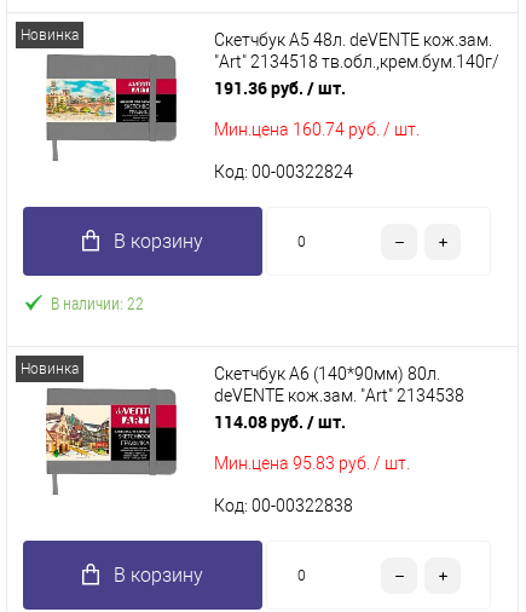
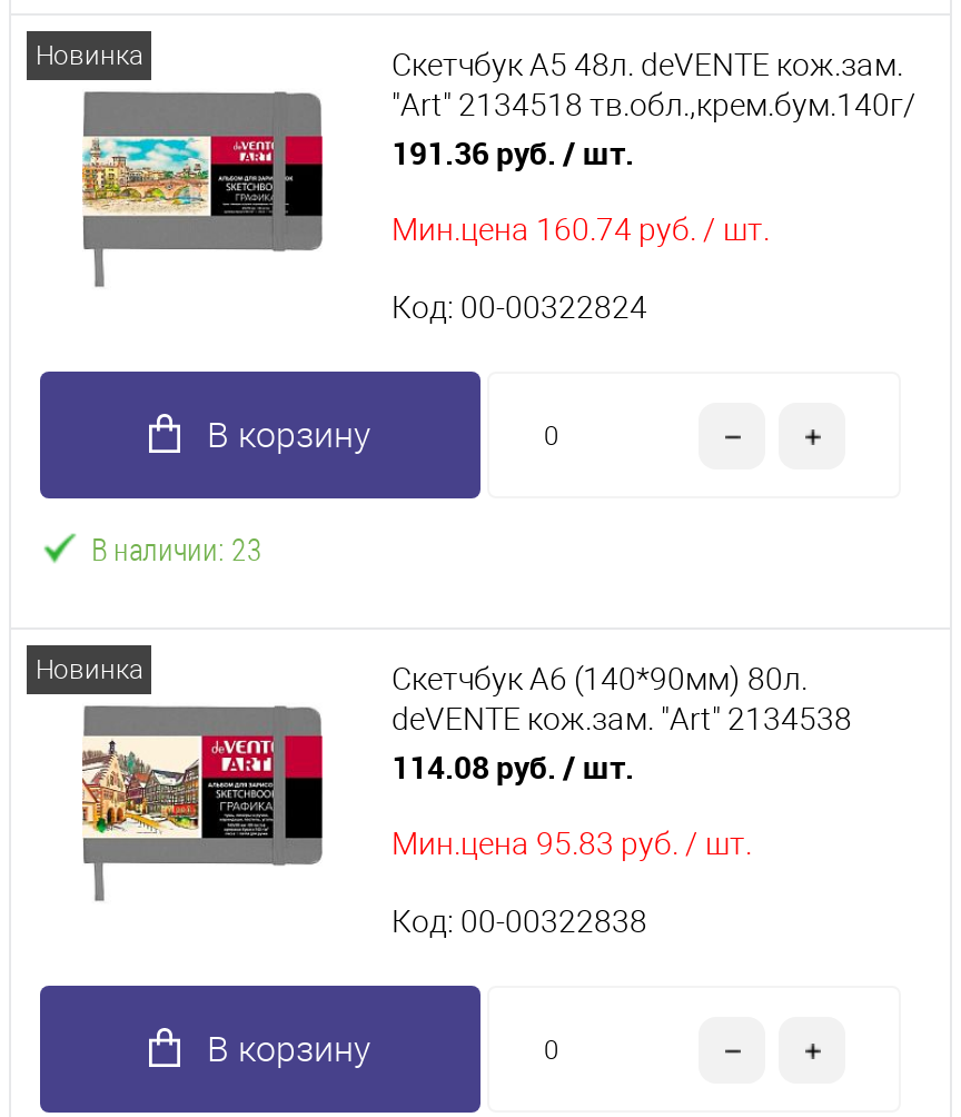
[51,291,144,314] В наличии: 22 -> [91,527,262,570] В наличии: 23

